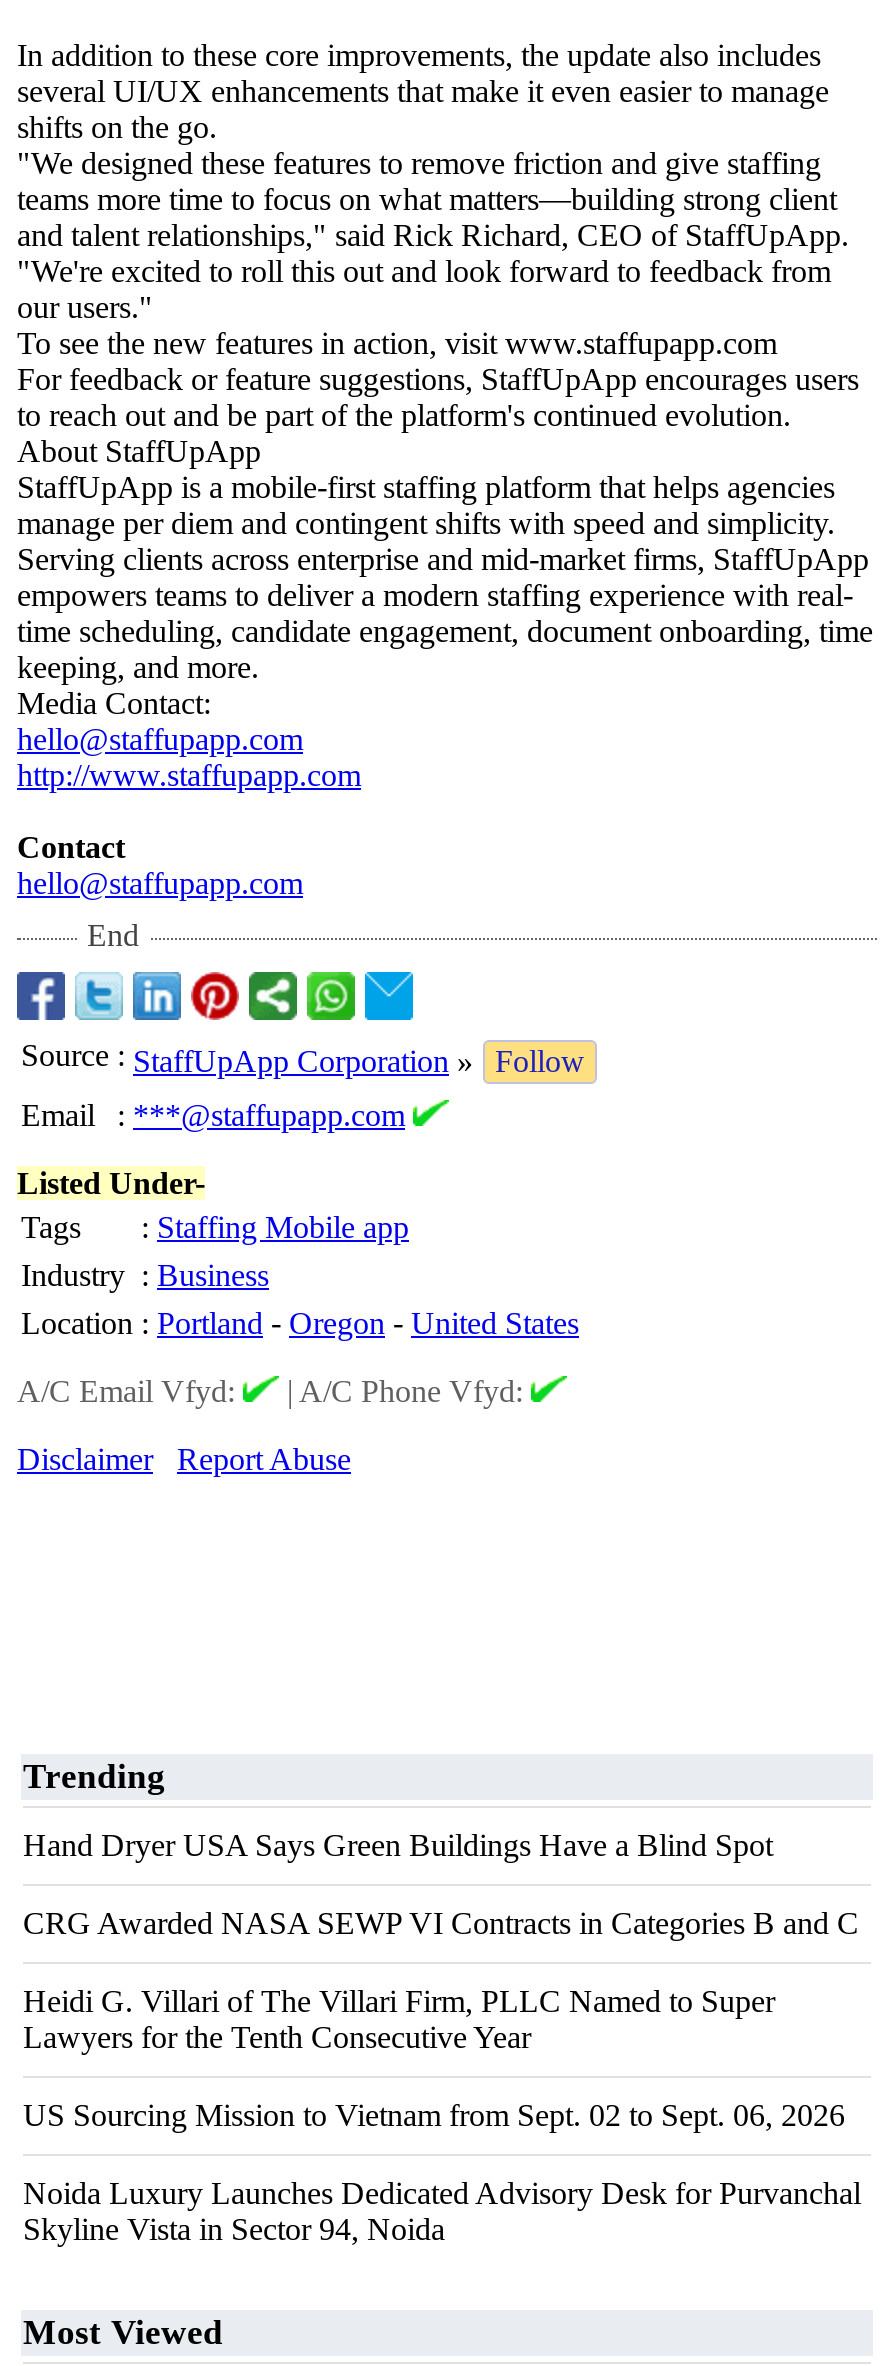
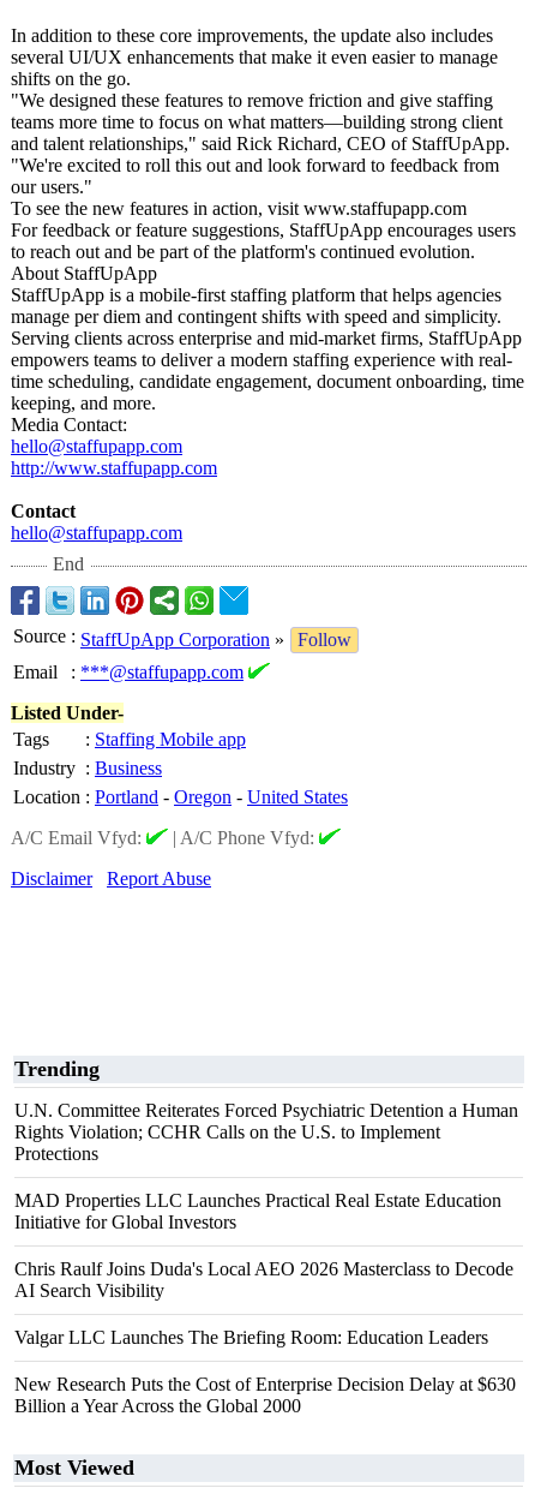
[23,1828,773,1862] Hand Dryer USA Says Green Buildings Have a Blind Spot -> [14,1100,518,1164] U.N. Committee Reiterates Forced Psychiatric Detention a Human | Rights Violation; CCHR Calls on the U.S. to Implement | Protections
[23,1906,859,1940] CRG Awarded NASA SEWP VI Contracts in Categories B and C -> [14,1190,501,1232] MAD Properties LLC Launches Practical Real Estate Education | Initiative for Global Investors
[23,1984,775,2054] Heidi G. Villari of The Villari Firm, PLLC Named to Super | Lawyers for the Tenth Consecutive Year -> [14,1259,513,1301] Chris Raulf Joins Duda's Local AEO 2026 Masterclass to Decode | AI Search Visibility
[23,2098,845,2132] US Sourcing Mission to Vietnam from Sept. 02 to Sept. 06, 2026 -> [14,1327,488,1347] Valgar LLC Launches The Briefing Room: Education Leaders
[23,2176,861,2246] Noida Luxury Launches Dedicated Advisory Desk for Purvanchal | Skyline Vista in Sector 94, Noida -> [14,1374,516,1416] New Research Puts the Cost of Enterprise Decision Delay at $630 | Billion a Year Across the Global 2000

